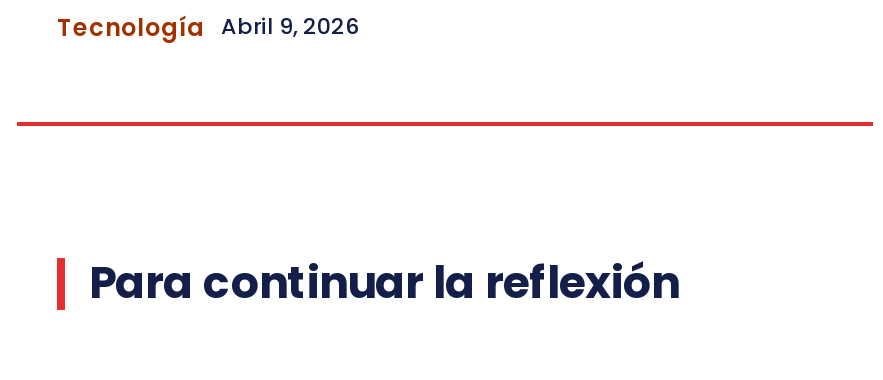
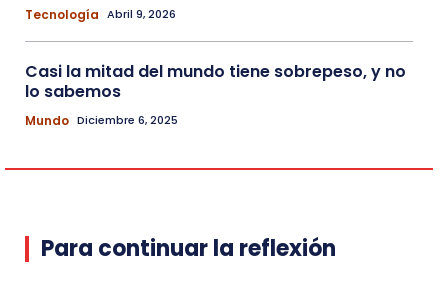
none -> [25,60,406,129] Casi la mitad del mundo tiene sobrepeso, y no | lo sabemos | Mundo Diciembre 6, 2025

